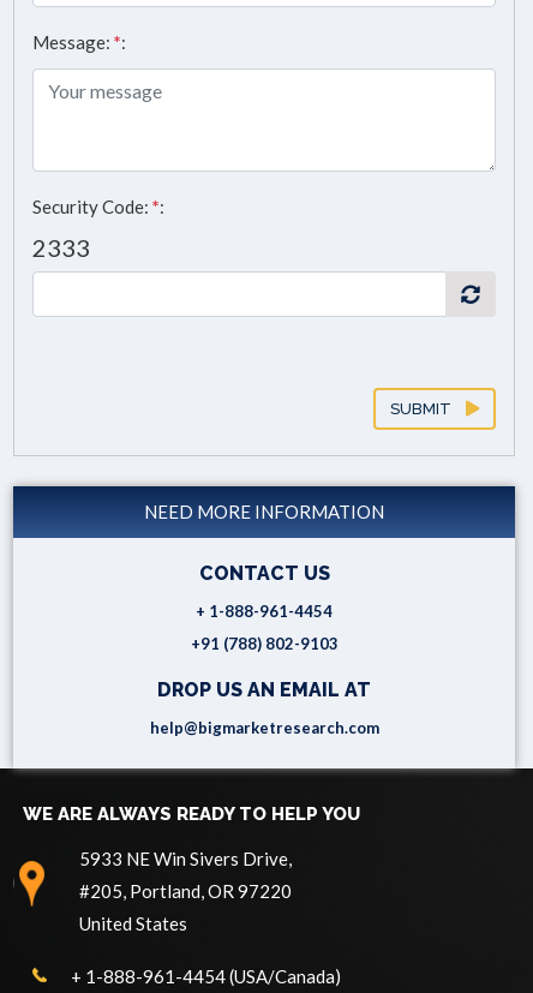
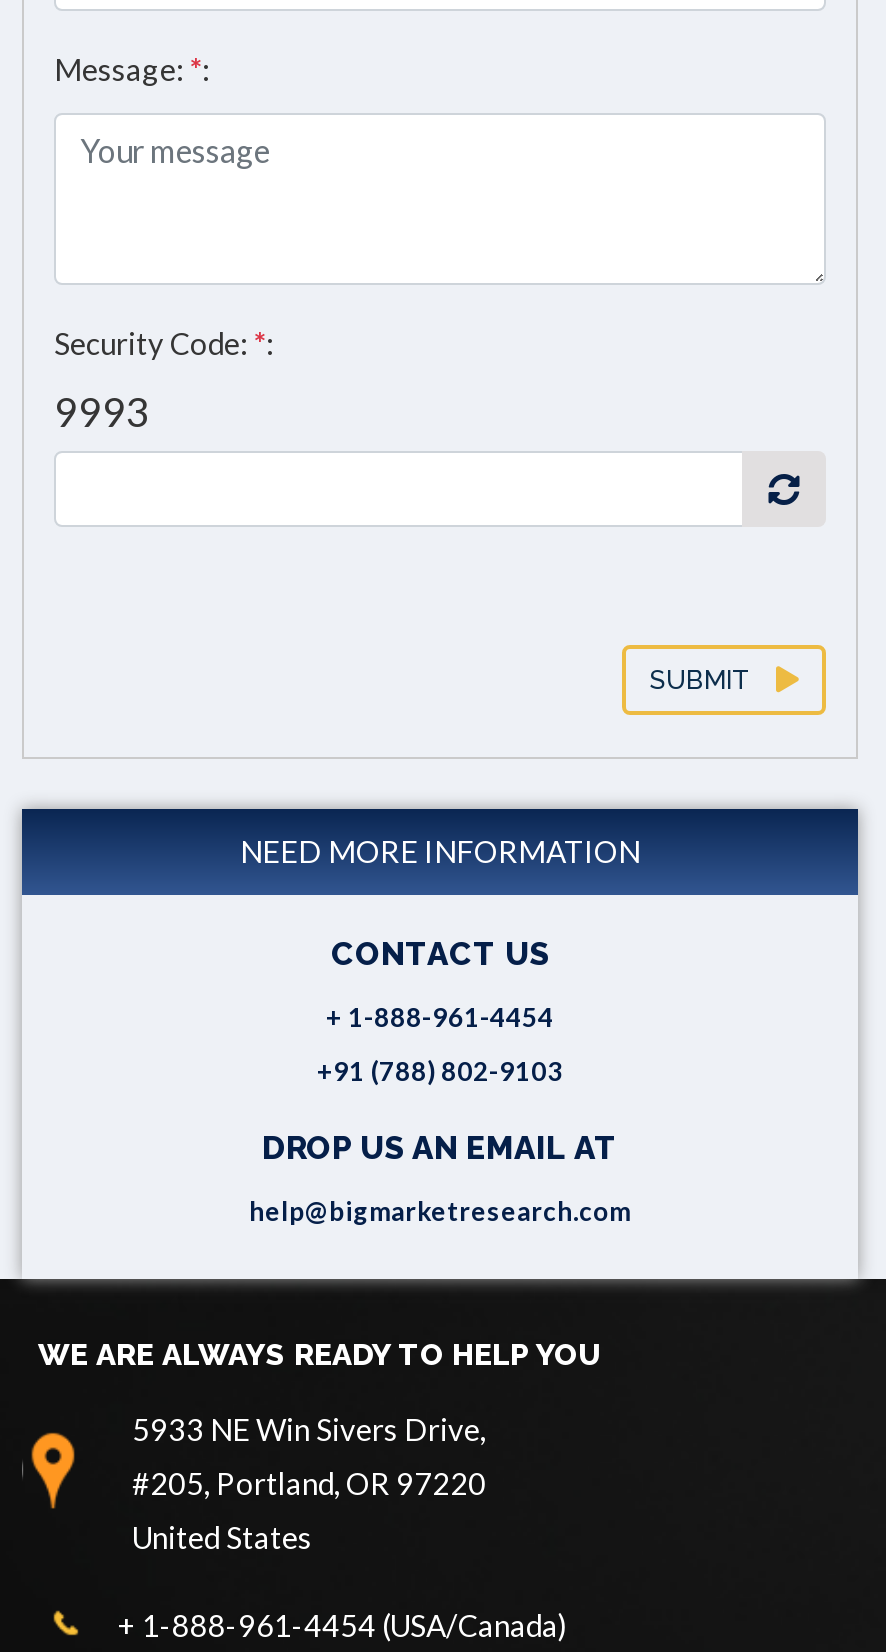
[32,232,90,261] 2333 -> [54,386,150,434] 9993

